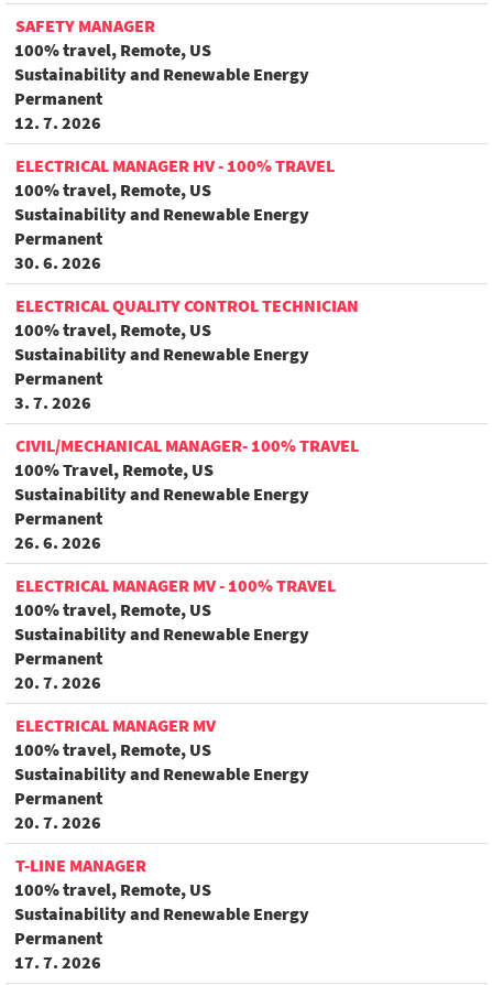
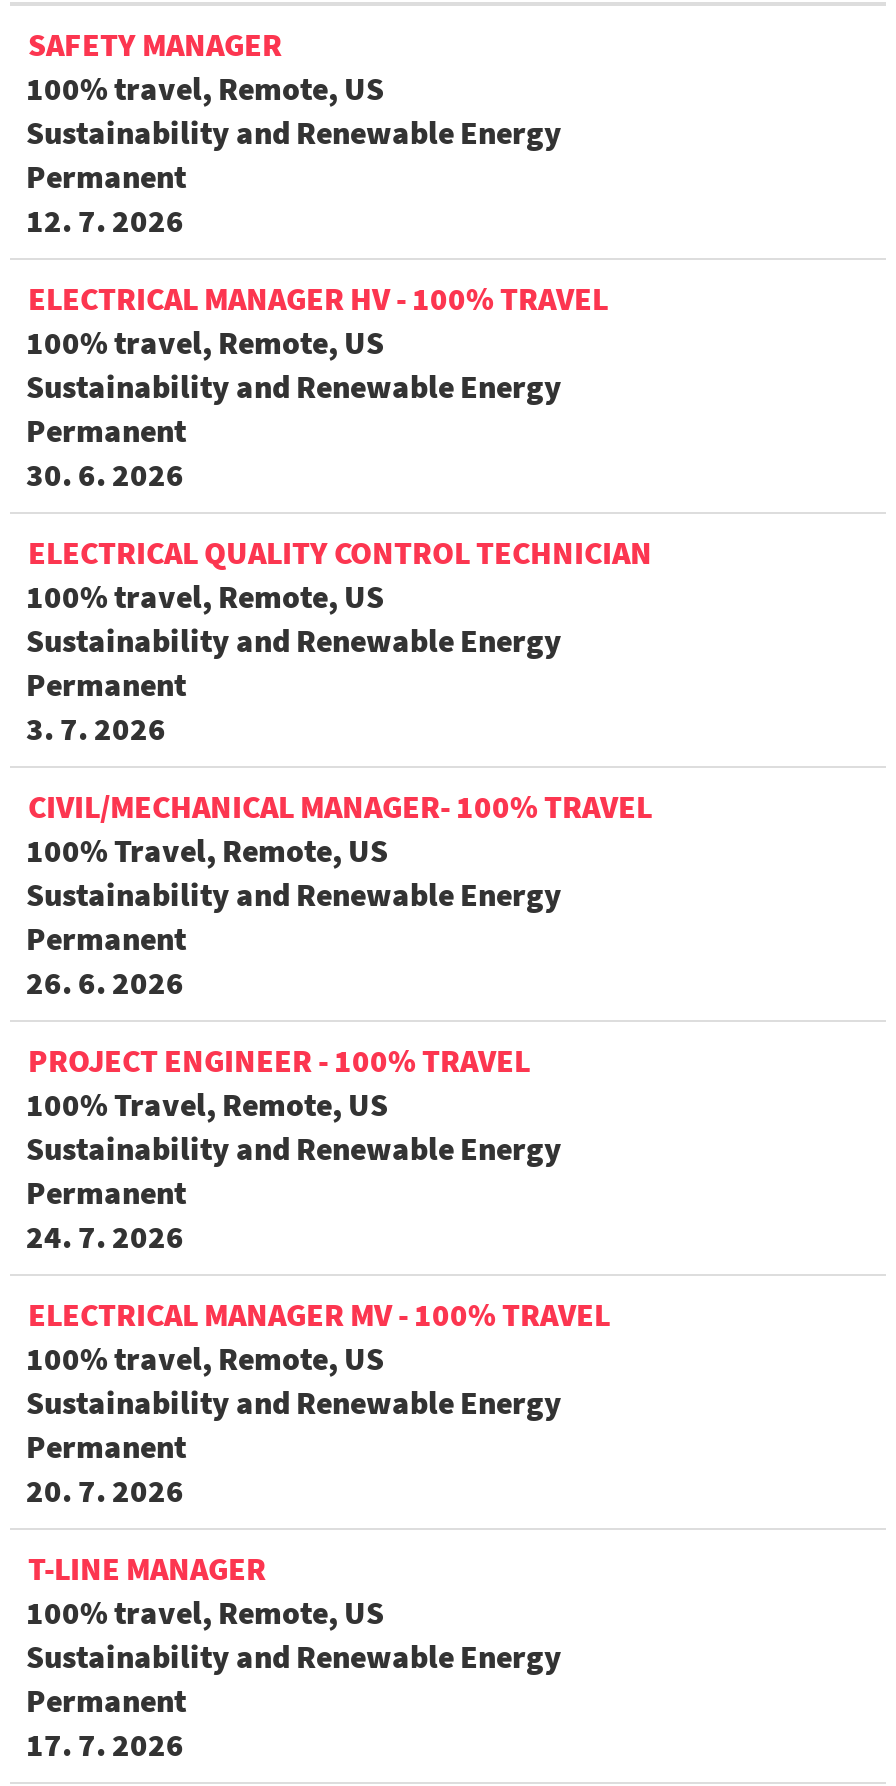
moved [15,574,336,596] -> [28,1294,610,1334]: ELECTRICAL MANAGER MV - 100% TRAVEL
[14,598,211,620] 100% travel, Remote, US -> [26,1040,530,1124] PROJECT ENGINEER - 100% TRAVEL | 100% Travel, Remote, US
[14,671,101,693] 20. 7. 2026 -> [26,1216,184,1256] 24. 7. 2026
[15,714,216,736] ELECTRICAL MANAGER MV -> none

